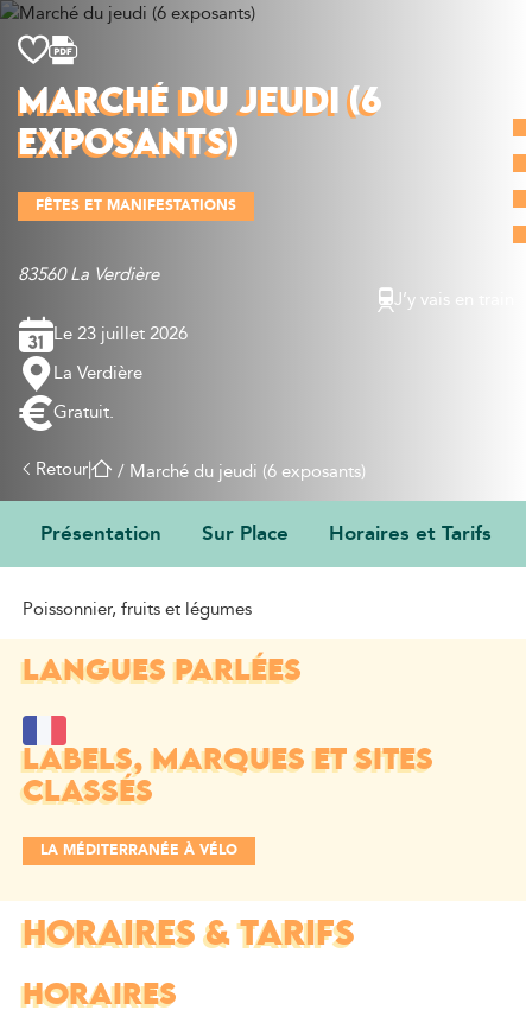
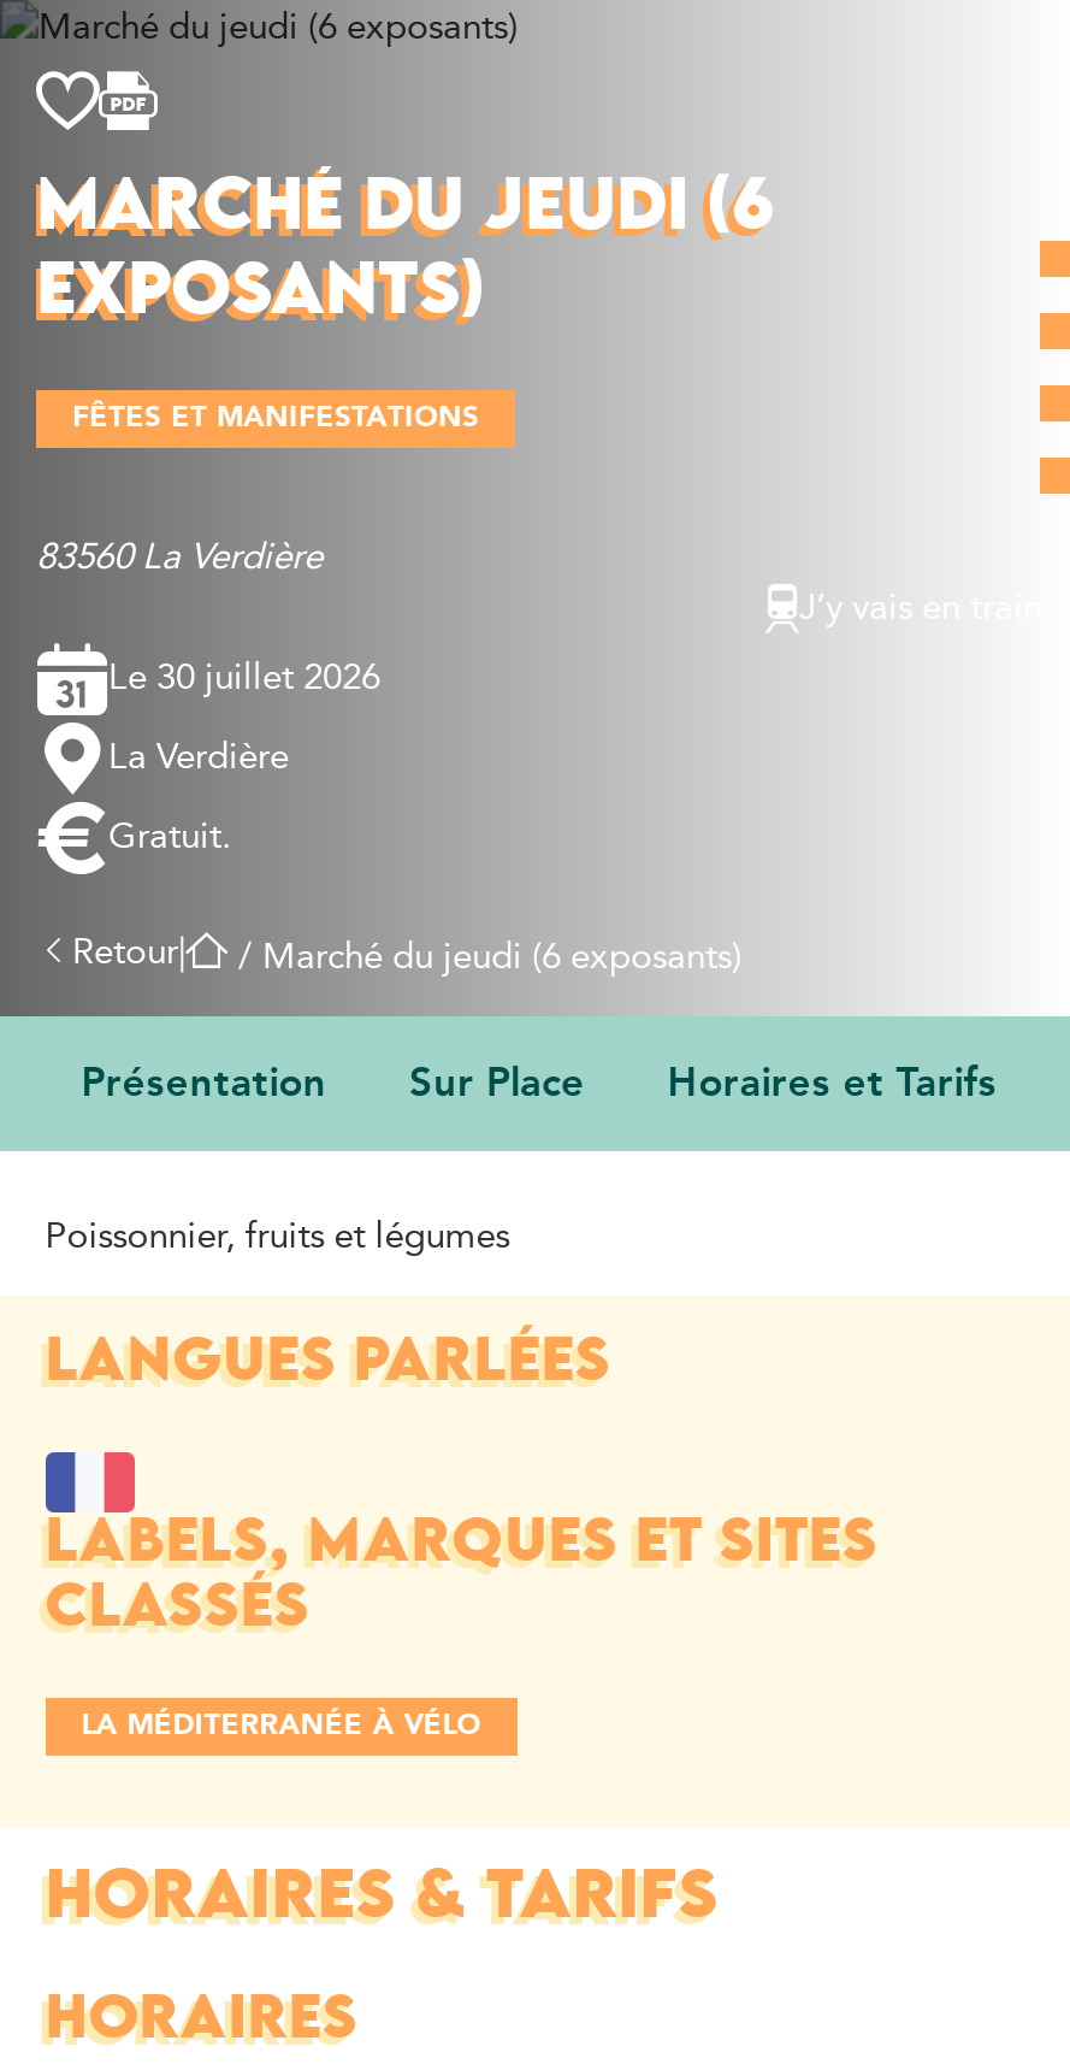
[53,321,188,348] Le 23 juillet 2026 -> [108,651,380,707] Le 30 juillet 2026

